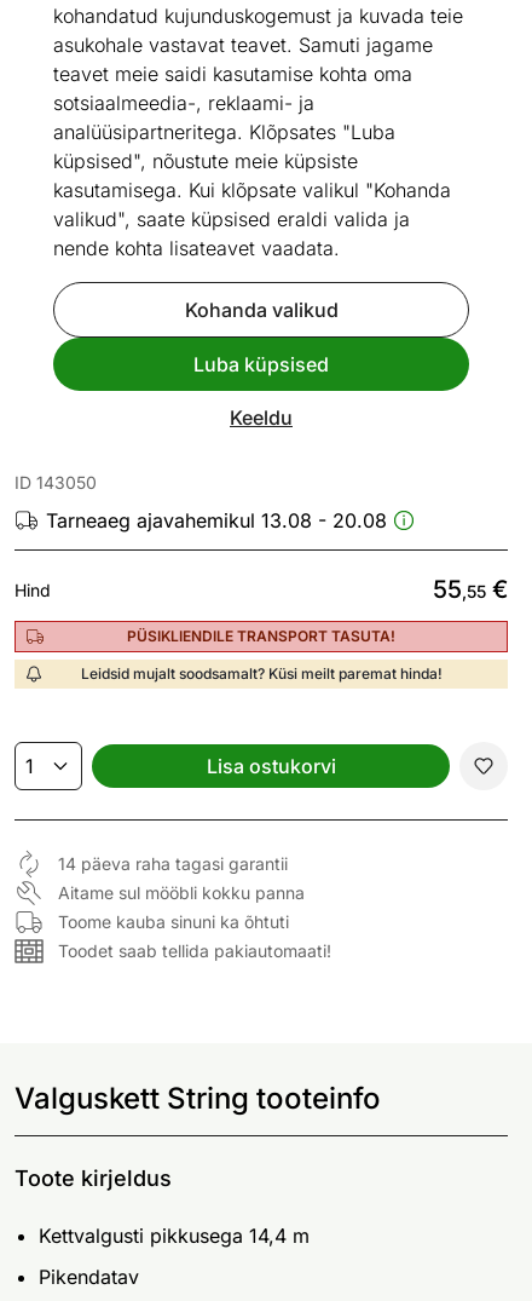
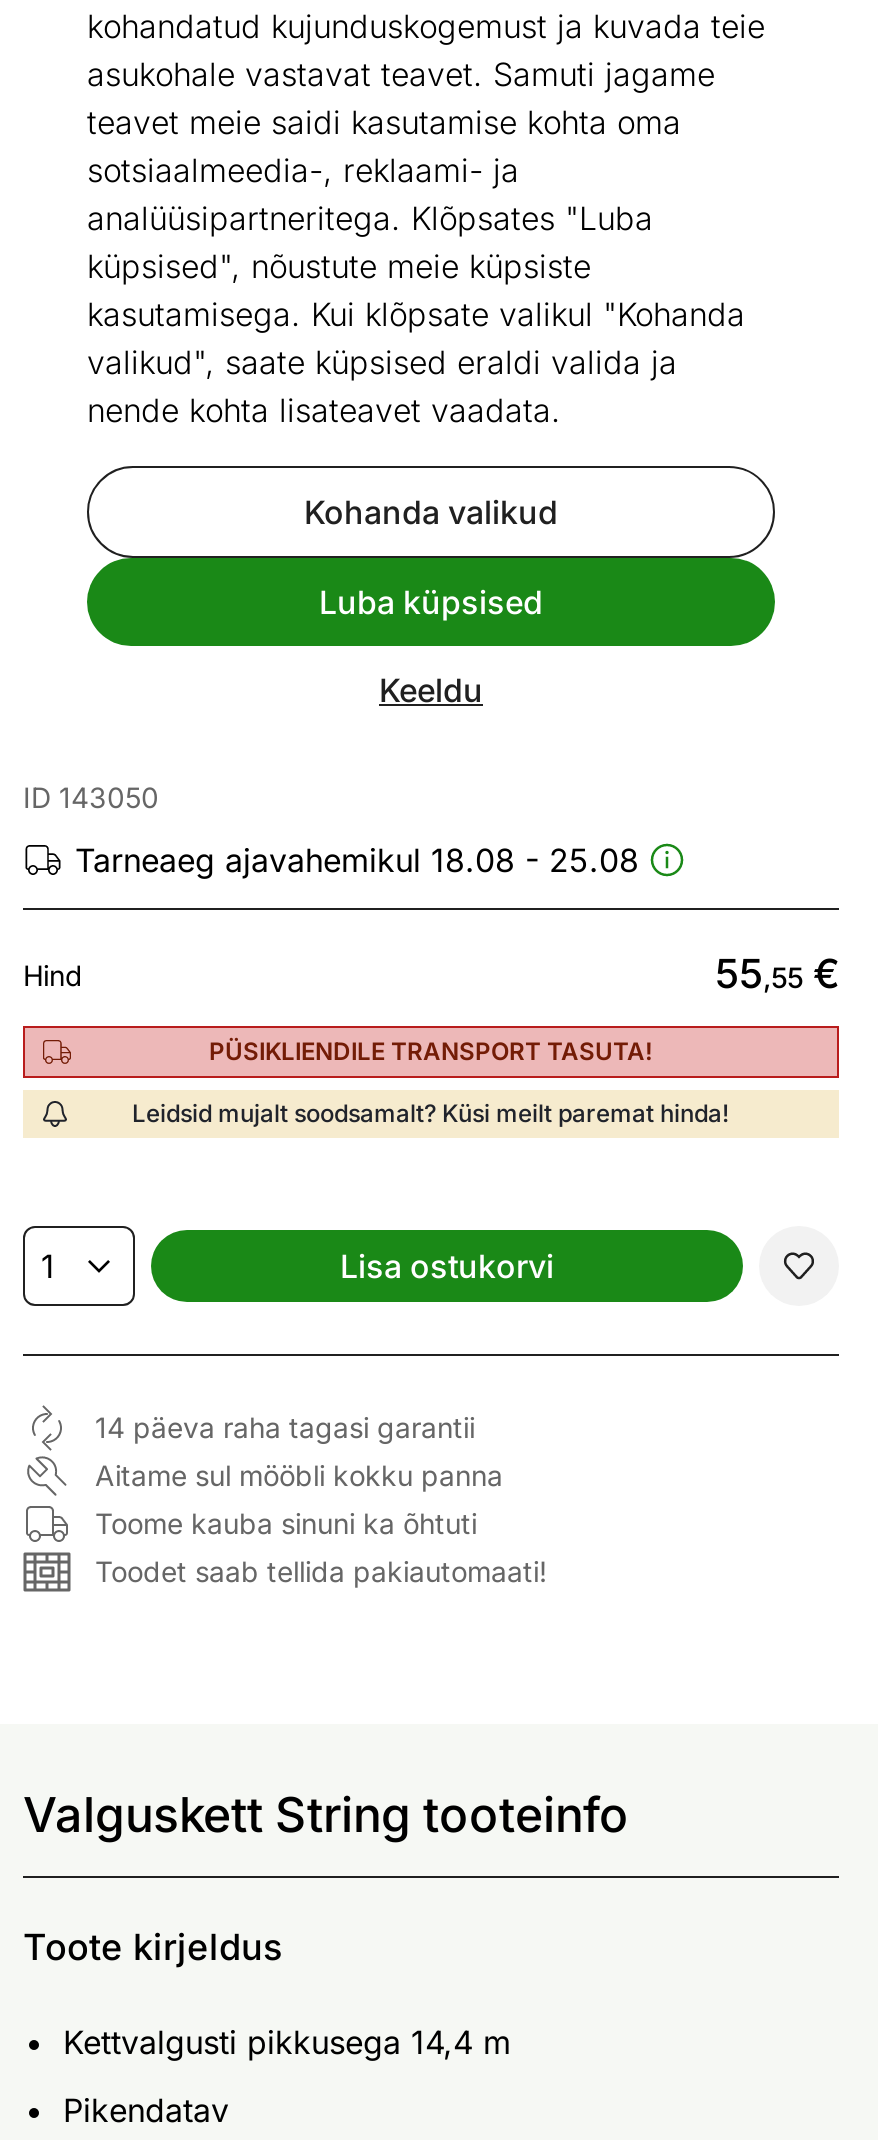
[46,508,387,532] Tarneaeg ajavahemikul 13.08 - 20.08 -> [75,840,639,880] Tarneaeg ajavahemikul 18.08 - 25.08

